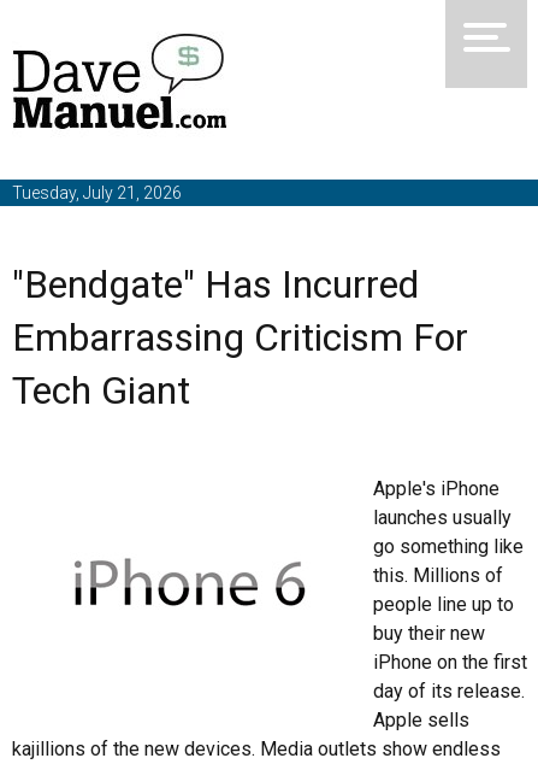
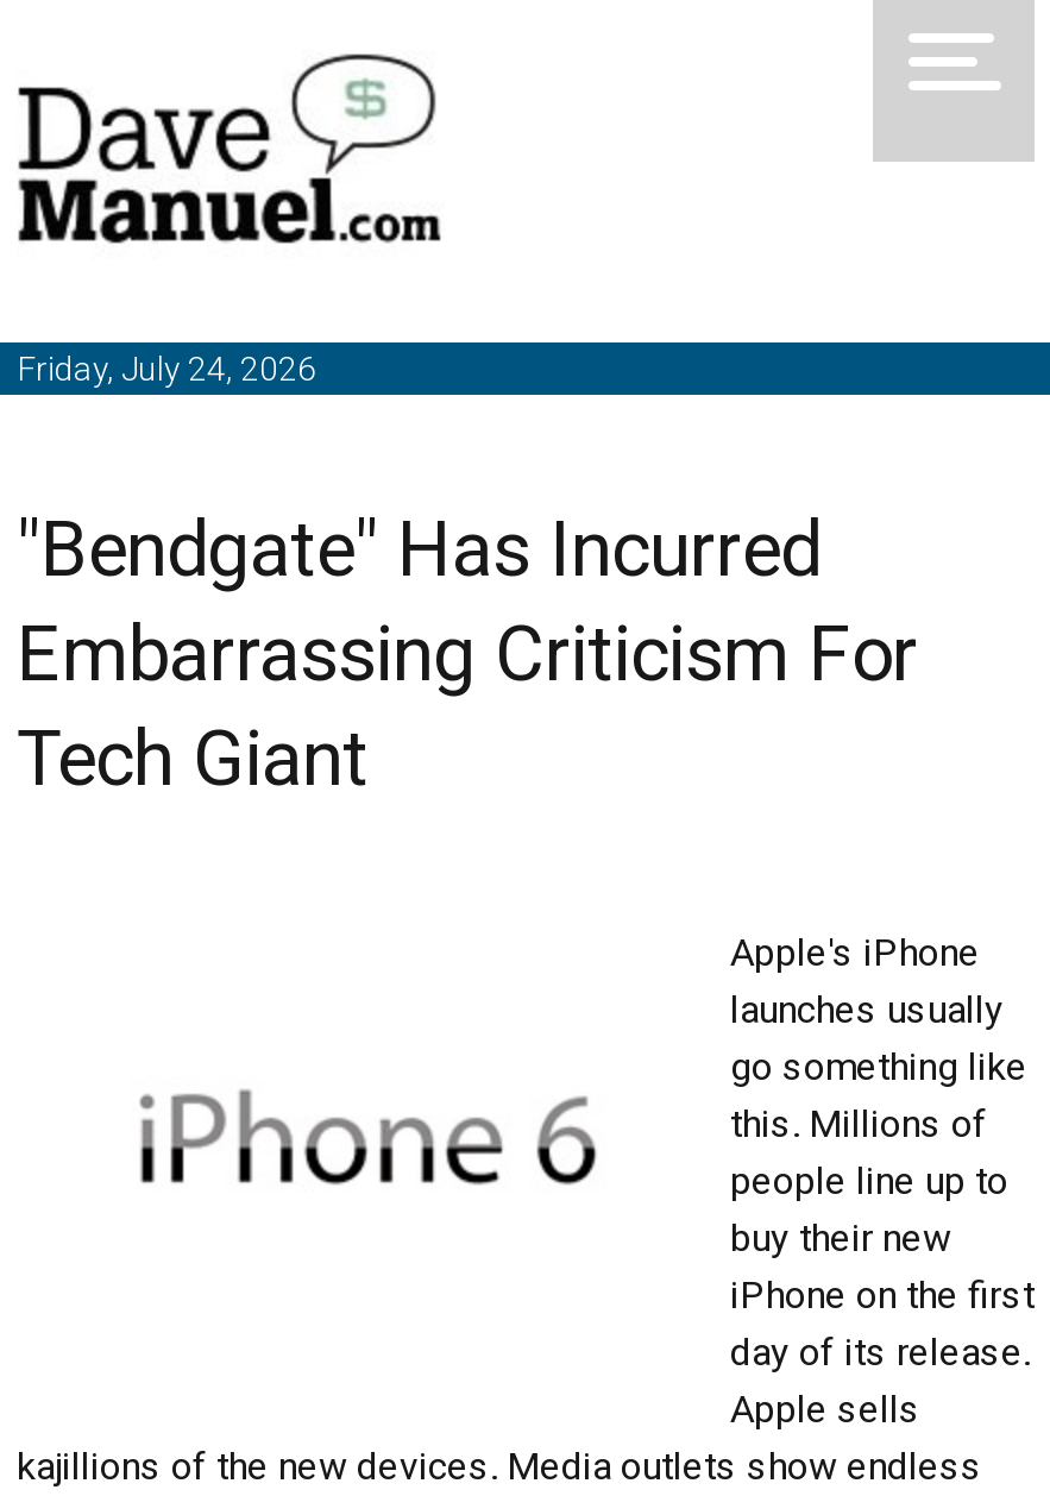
[12,183,182,202] Tuesday, July 21, 2026 -> [17,350,316,388] Friday, July 24, 2026

